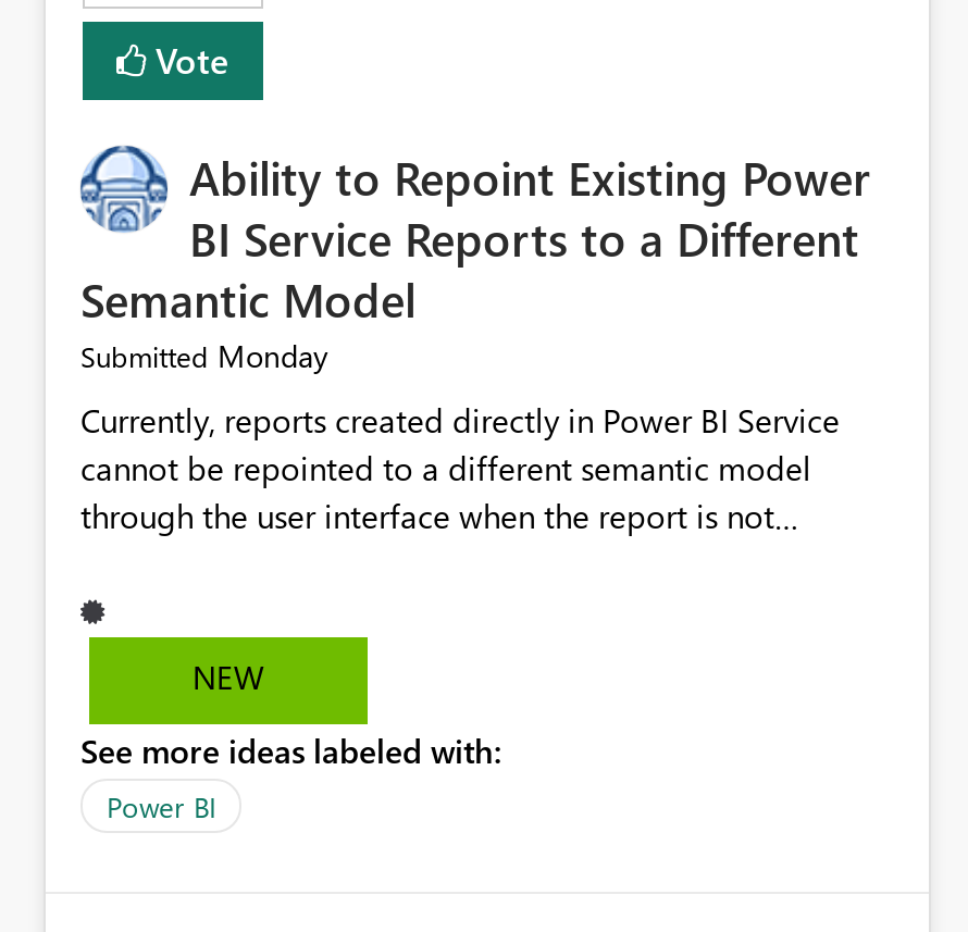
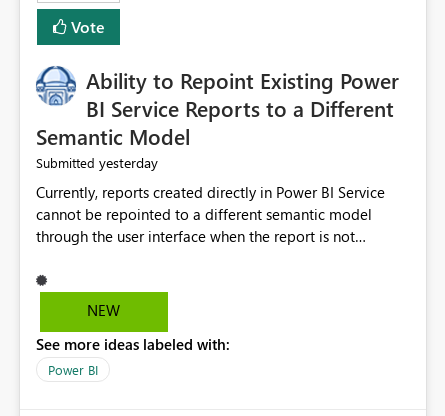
[80,336,328,377] Submitted Monday -> [36,153,158,172] Submitted yesterday

